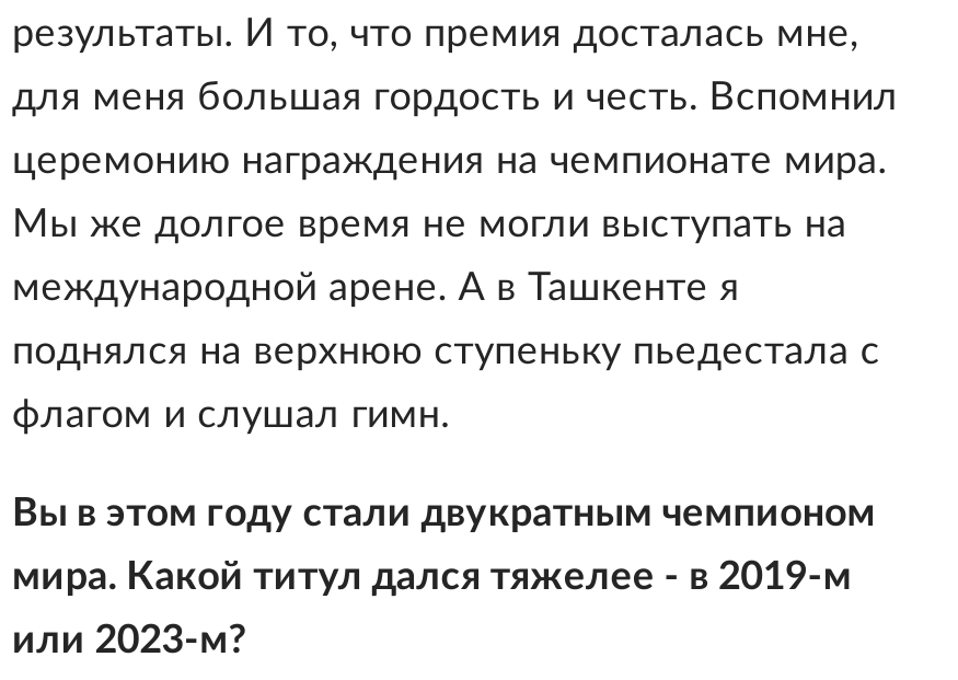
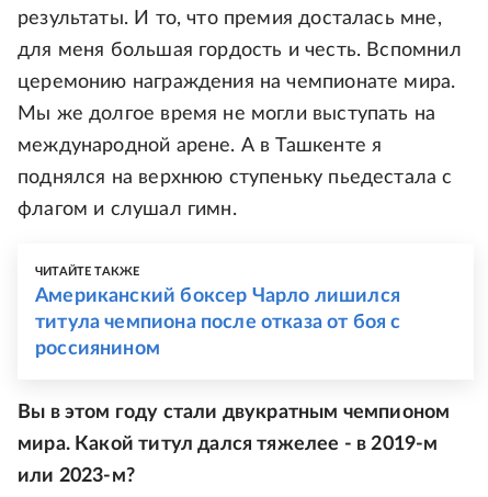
none -> [35,266,401,359] ЧИТАЙТЕ ТАКЖЕ | Американский боксер Чарло лишился | титула чемпиона после отказа от боя с | россиянином

